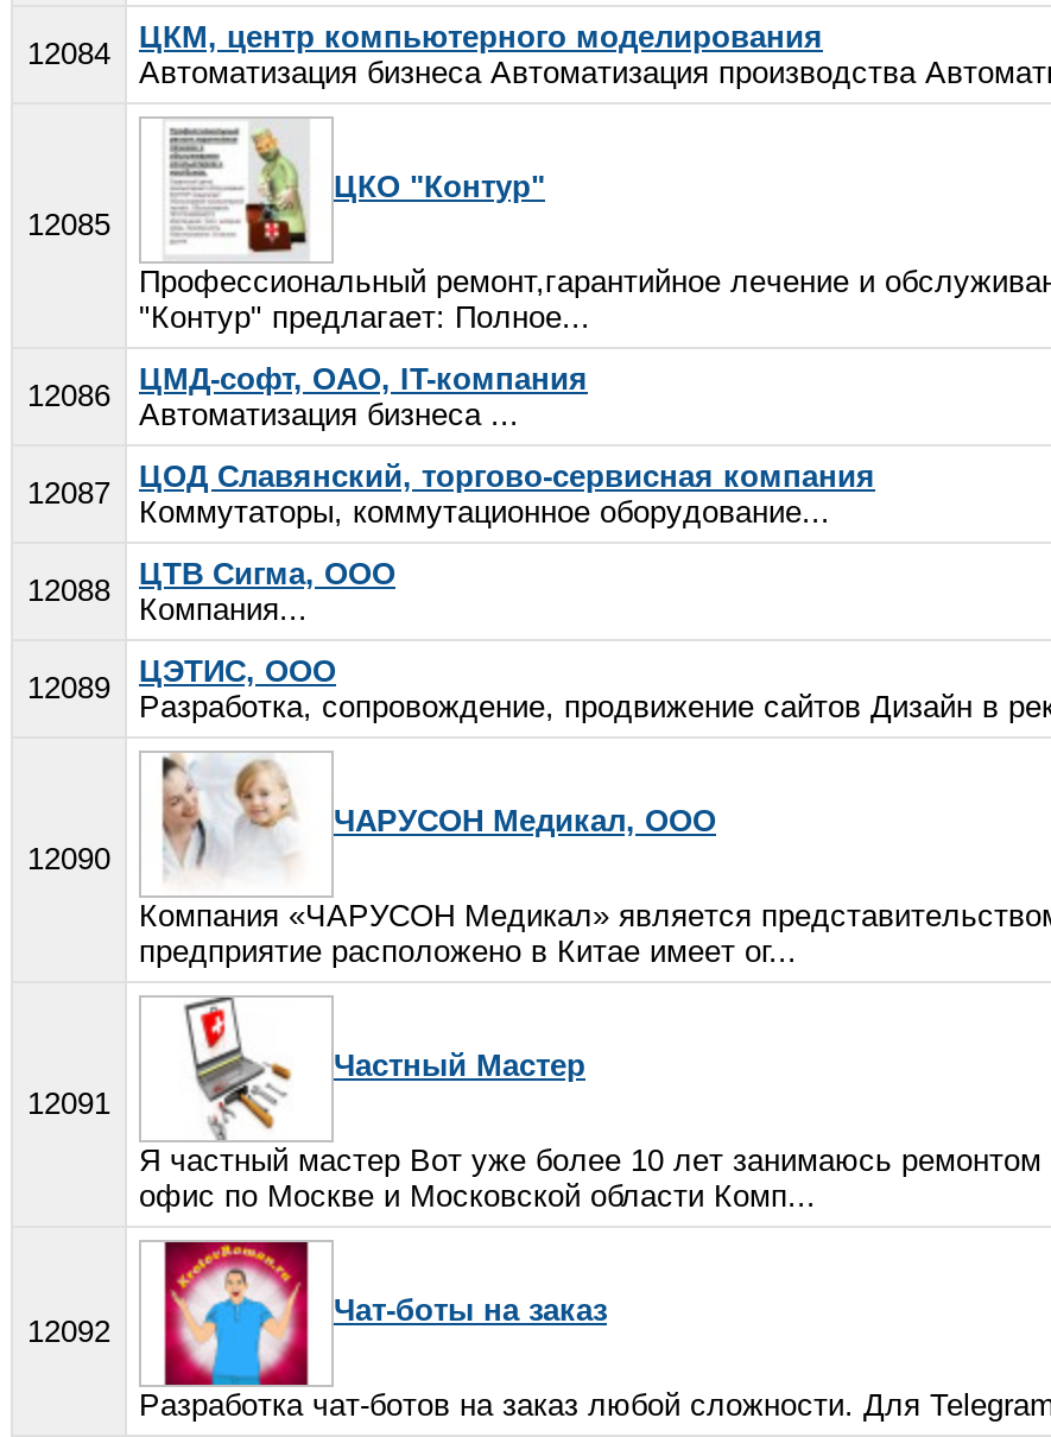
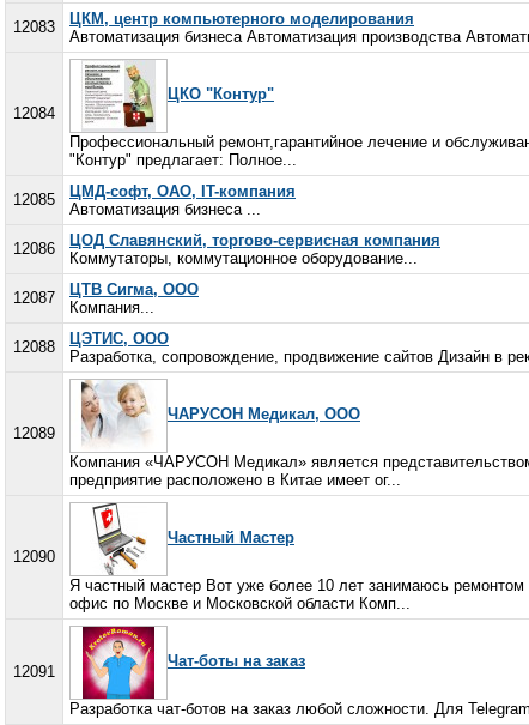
[27,19,823,71] 12084 ЦКМ, центр компьютерного моделирования -> [13,10,414,36] 12083 ЦКМ, центр компьютерного моделирования
[27,207,110,242] 12085 -> [13,104,55,122] 12084
[27,361,588,413] 12086 ЦМД-софт, ОАО, IT-компания -> [13,182,296,209] 12085 ЦМД-софт, ОАО, IT-компания
[27,458,875,511] 12087 ЦОД Славянский, торгово-сервисная компания -> [13,231,440,258] 12086 ЦОД Славянский, торгово-сервисная компания
[27,556,395,608] 12088 ЦТВ Сигма, ООО -> [13,280,199,307] 12087 ЦТВ Сигма, ООО
[27,653,336,705] 12089 ЦЭТИС, ООО -> [13,330,169,356] 12088 ЦЭТИС, ООО
[27,841,110,876] 12090 -> [13,424,55,442] 12089
[27,1085,110,1121] 12091 -> [13,548,55,566] 12090
[27,1313,110,1349] 12092 -> [13,663,55,681] 12091

